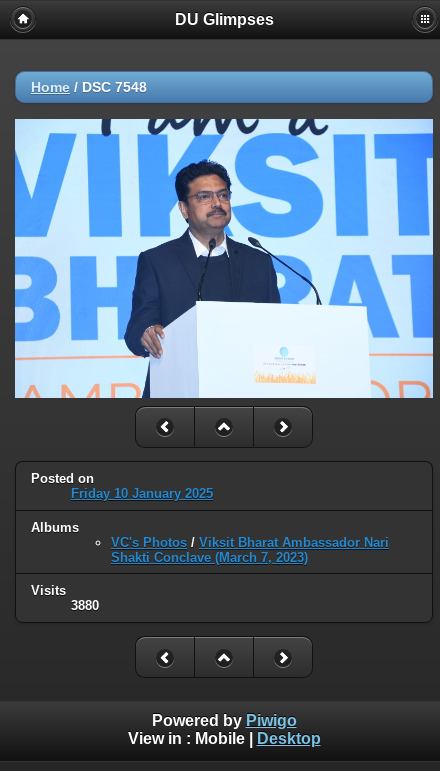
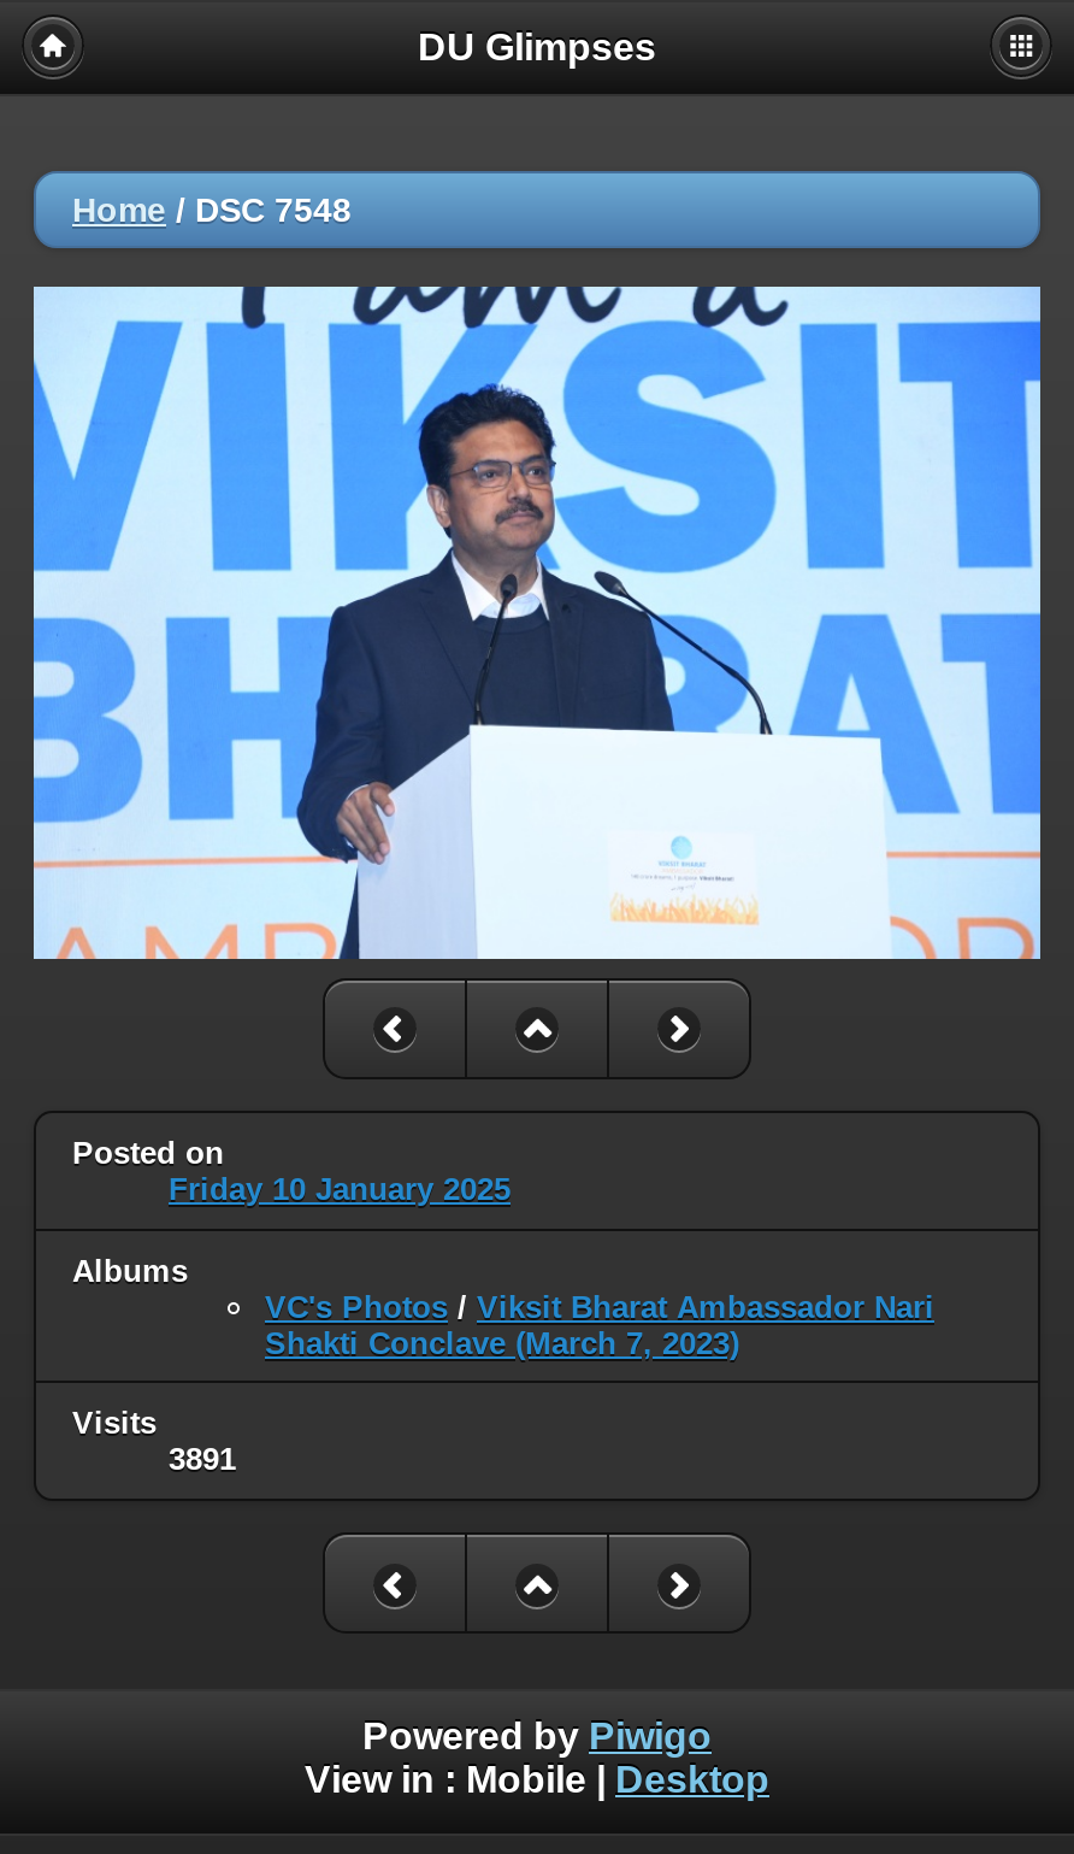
[71,598,99,613] 3880 -> [169,1442,236,1478] 3891

